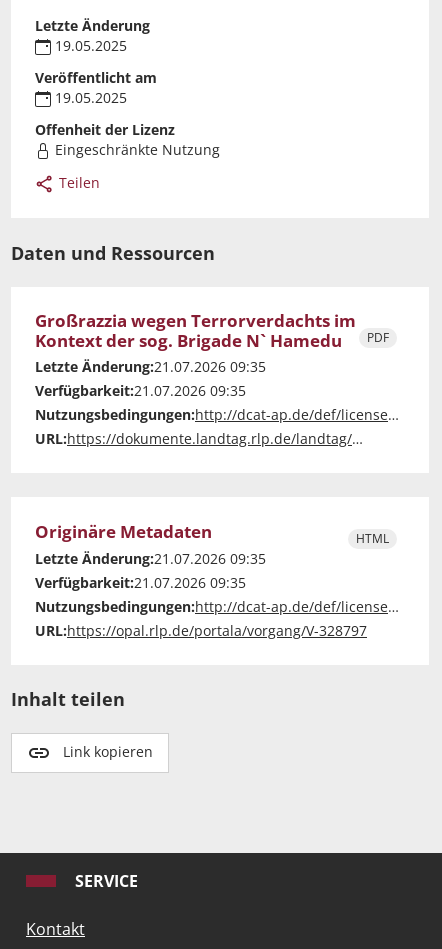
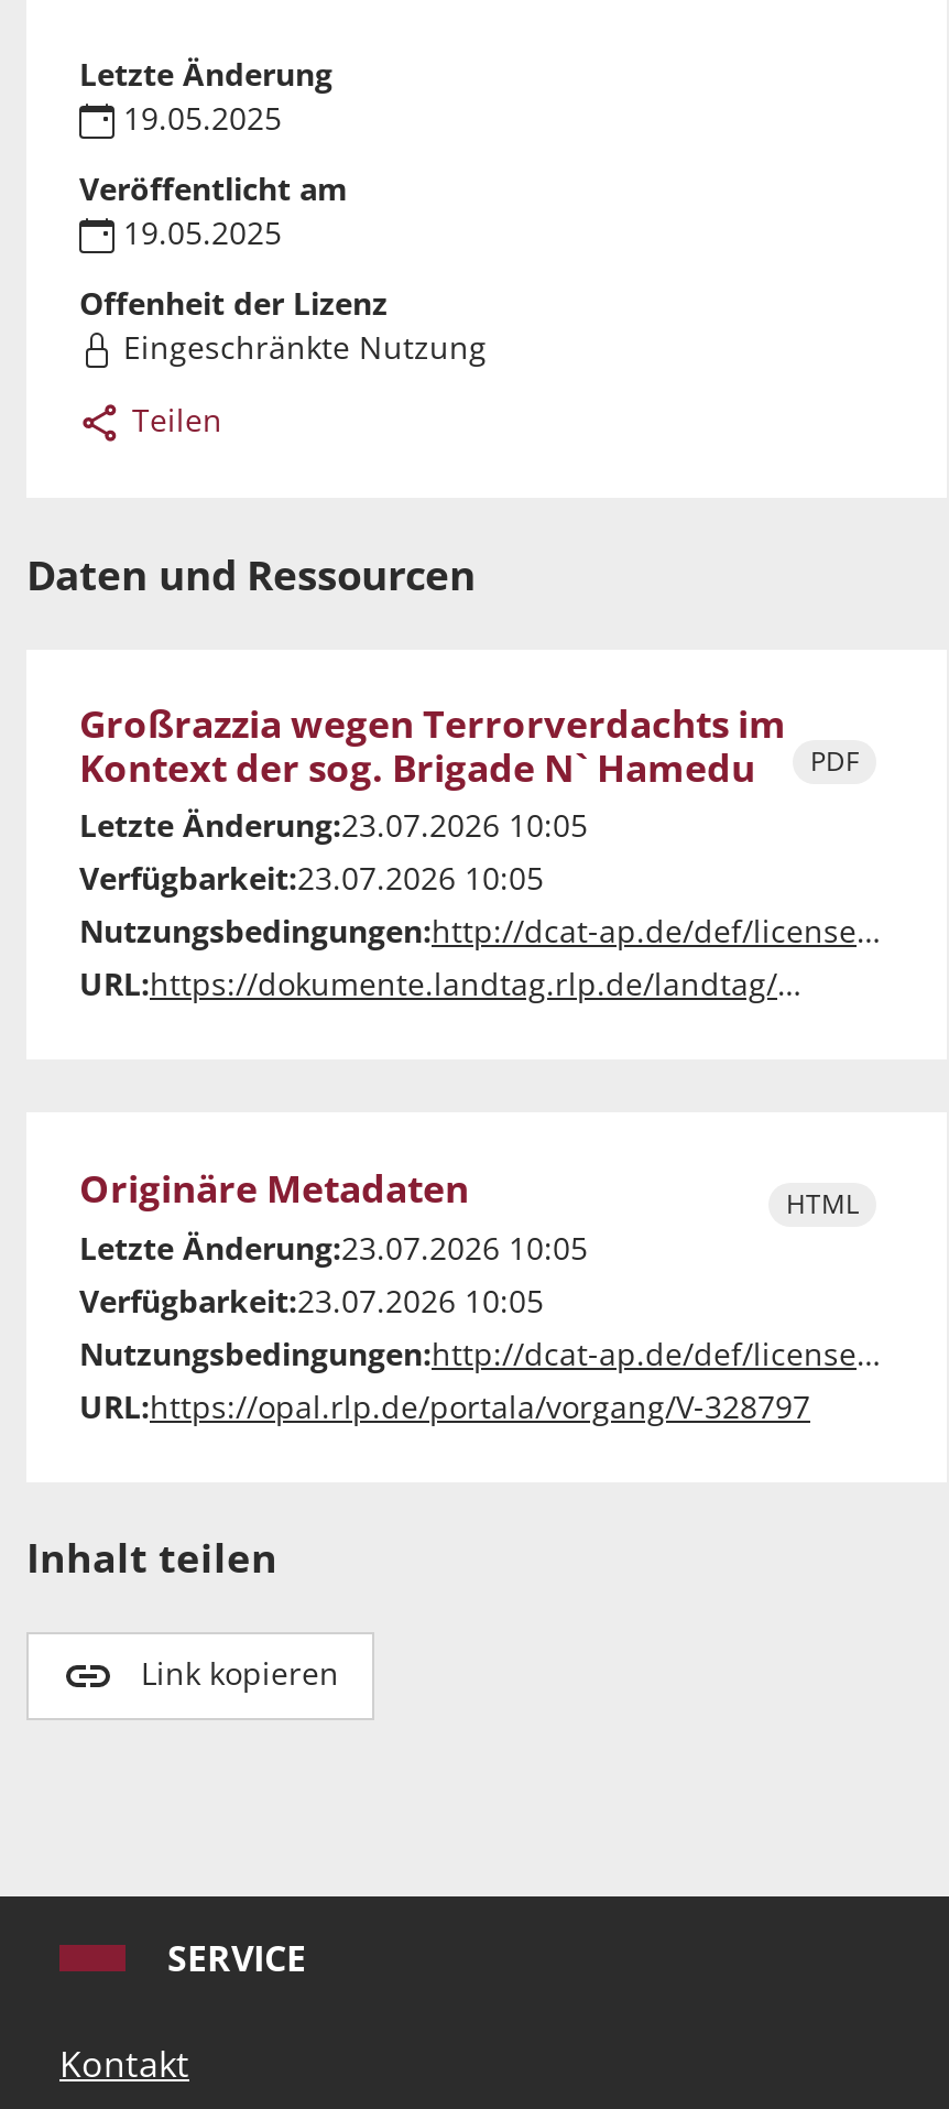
[35,357,266,376] Letzte Änderung:21.07.2026 09:35 -> [79,804,588,846] Letzte Änderung:23.07.2026 10:05
[35,381,246,400] Verfügbarkeit:21.07.2026 09:35 -> [79,857,544,899] Verfügbarkeit:23.07.2026 10:05
[35,549,266,568] Letzte Änderung:21.07.2026 09:35 -> [79,1227,588,1269] Letzte Änderung:23.07.2026 10:05
[35,573,246,592] Verfügbarkeit:21.07.2026 09:35 -> [79,1280,544,1322] Verfügbarkeit:23.07.2026 10:05

